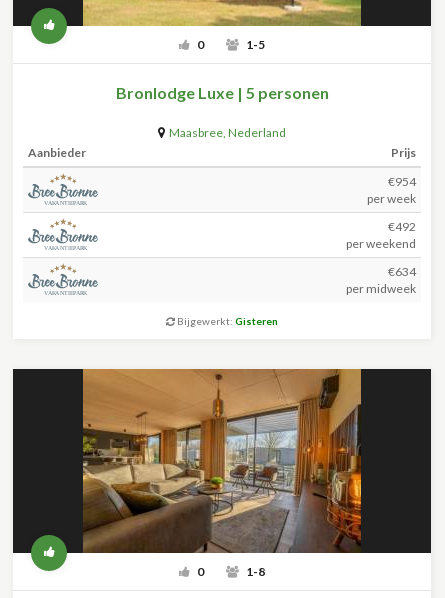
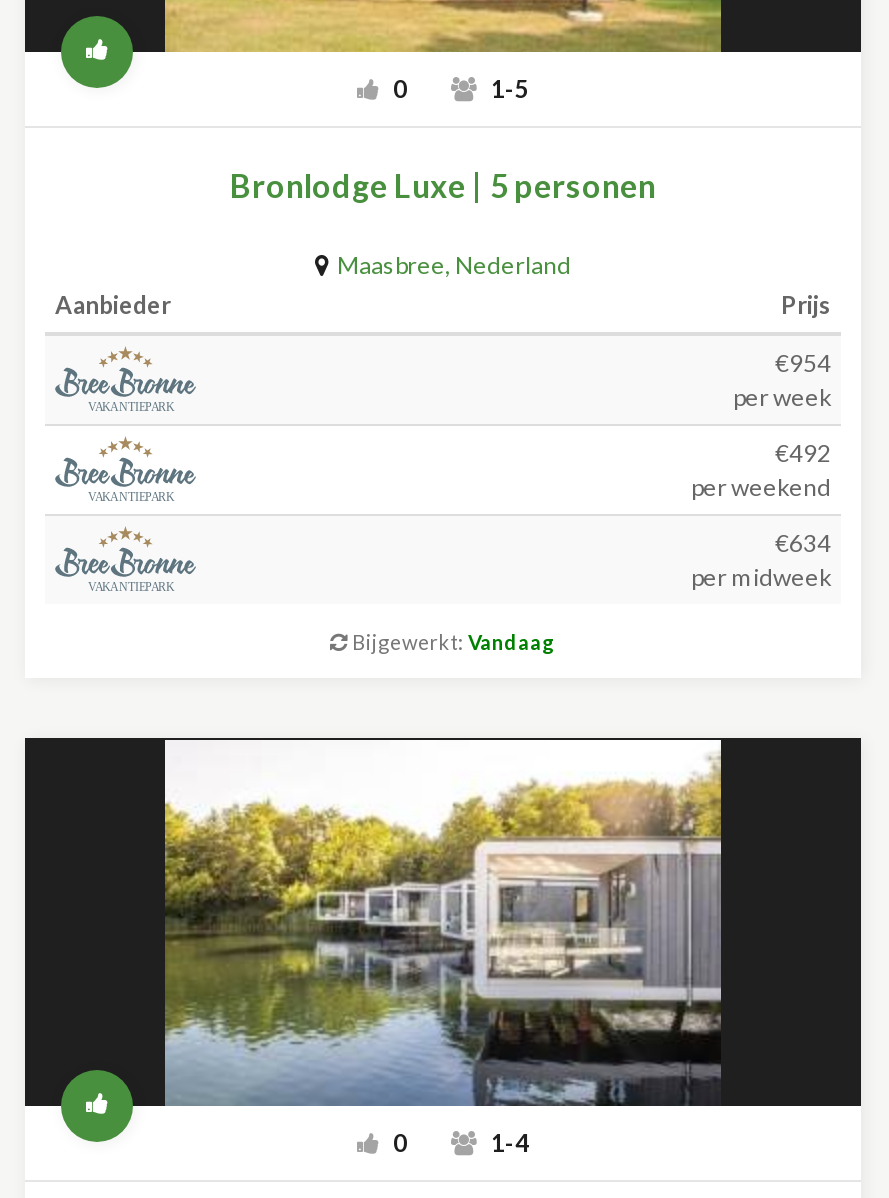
[175,315,278,327] Bijgewerkt: Gisteren -> [348,630,556,654] Bijgewerkt: Vandaag
[82,368,362,579] [image] | 1-8 -> [163,736,723,1158] [image] | 1-4

